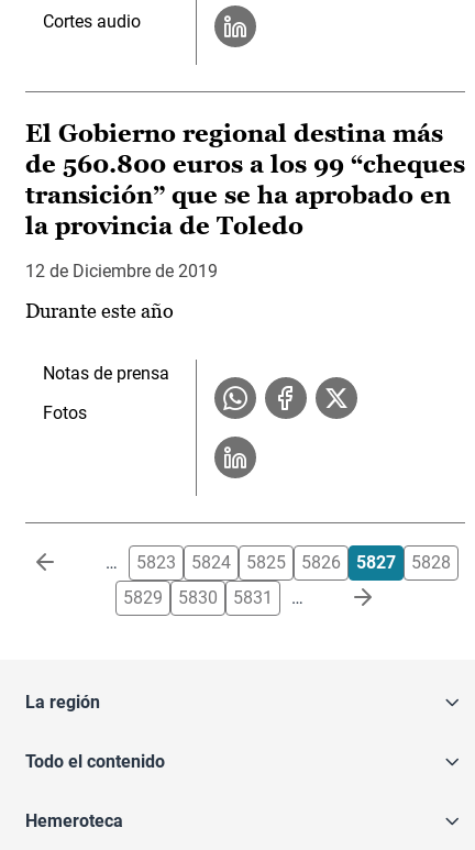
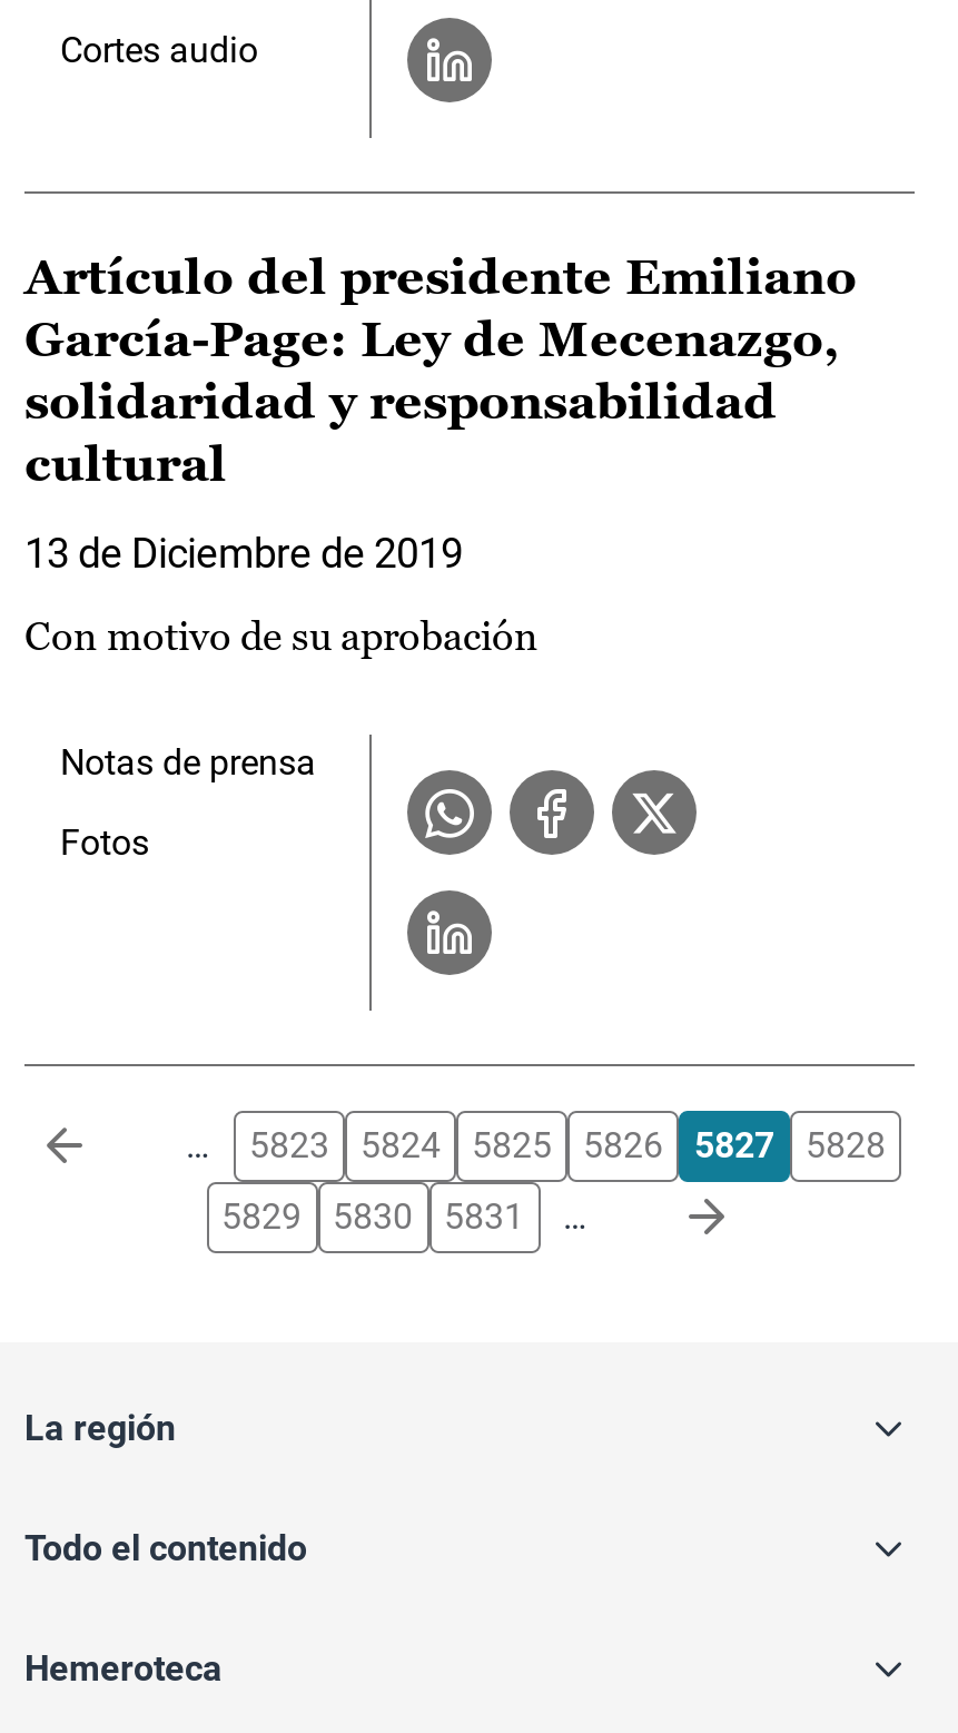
[25,120,465,240] El Gobierno regional destina más | de 560.800 euros a los 99 “cheques | transición” que se ha aprobado en | la provincia de Toledo -> [24,250,857,492] Artículo del presidente Emiliano | García-Page: Ley de Mecenazgo, | solidaridad y responsabilidad | cultural
[25,261,218,282] 12 de Diciembre de 2019 -> [24,530,463,577] 13 de Diciembre de 2019
[25,299,174,322] Durante este año -> [24,612,539,659] Con motivo de su aprobación

